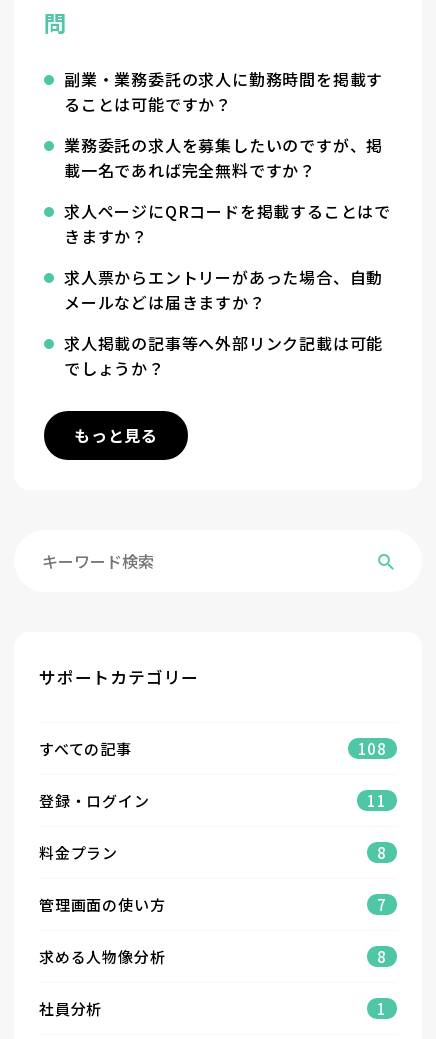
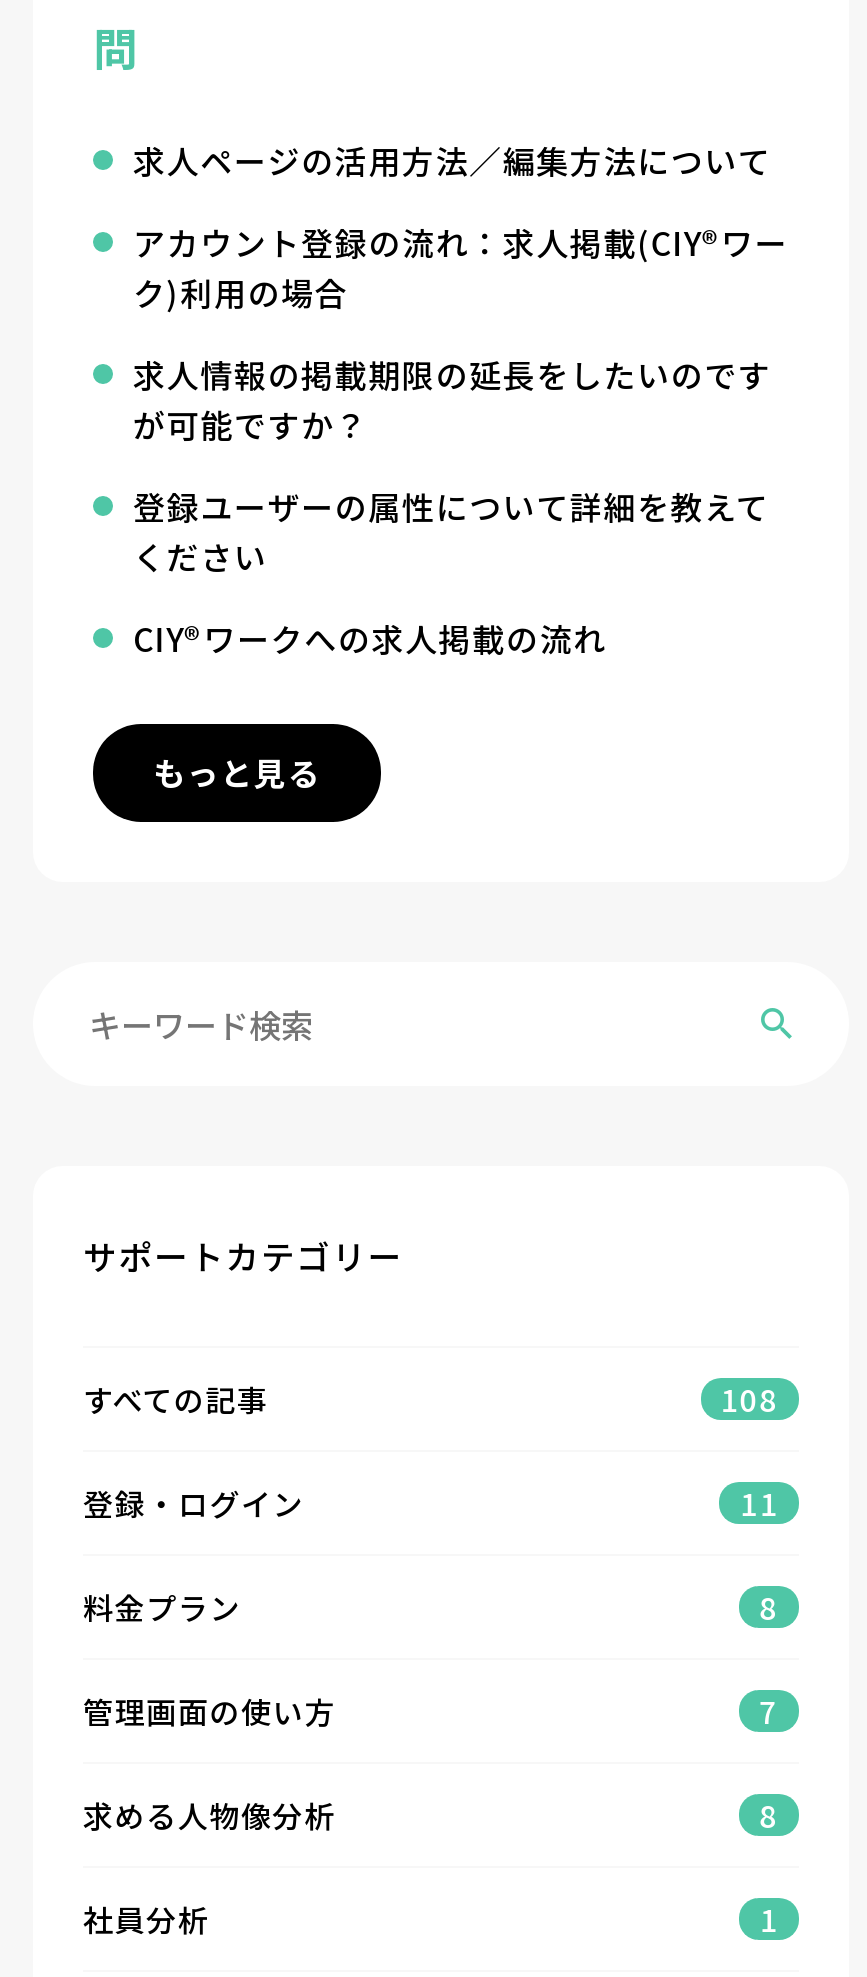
[64,67,383,116] 副業・業務委託の求人に勤務時間を掲載す | ることは可能ですか？ -> [133,134,771,182] 求人ページの活用方法／編集方法について
[64,133,383,182] 業務委託の求人を募集したいのですが、掲 | 載一名であれば完全無料ですか？ -> [133,216,788,314] アカウント登録の流れ：求人掲載(CIY®ワー | ク)利用の場合
[64,199,391,248] 求人ページにQRコードを掲載することはで | きますか？ -> [133,348,771,446] 求人情報の掲載期限の延長をしたいのです | が可能ですか？
[64,265,383,314] 求人票からエントリーがあった場合、自動 | メールなどは届きますか？ -> [133,480,769,578] 登録ユーザーの属性について詳細を教えて | ください
[64,331,383,380] 求人掲載の記事等へ外部リンク記載は可能 | でしょうか？ -> [133,612,607,660] CIY®ワークへの求人掲載の流れ

